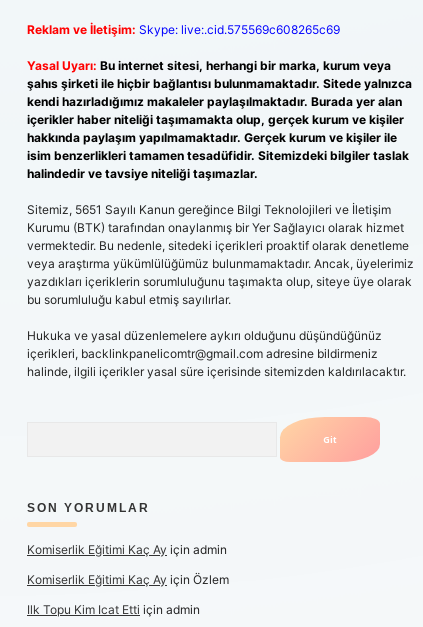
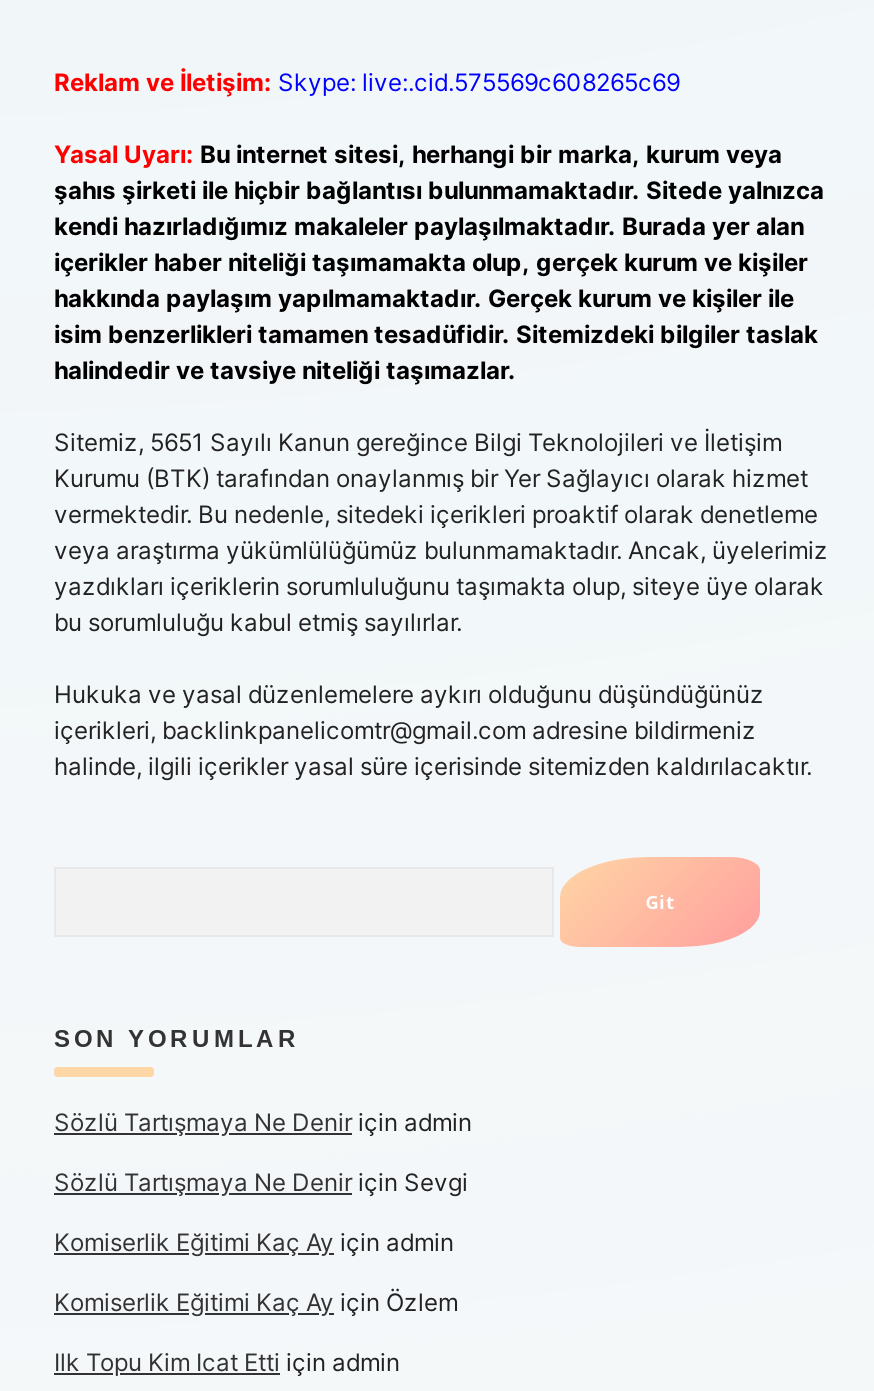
none -> [54,1107,472,1197] Sözlü Tartışmaya Ne Denir için admin | Sözlü Tartışmaya Ne Denir için Sevgi

